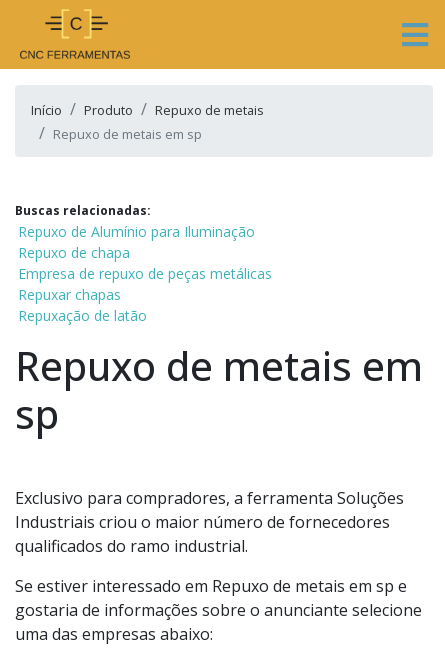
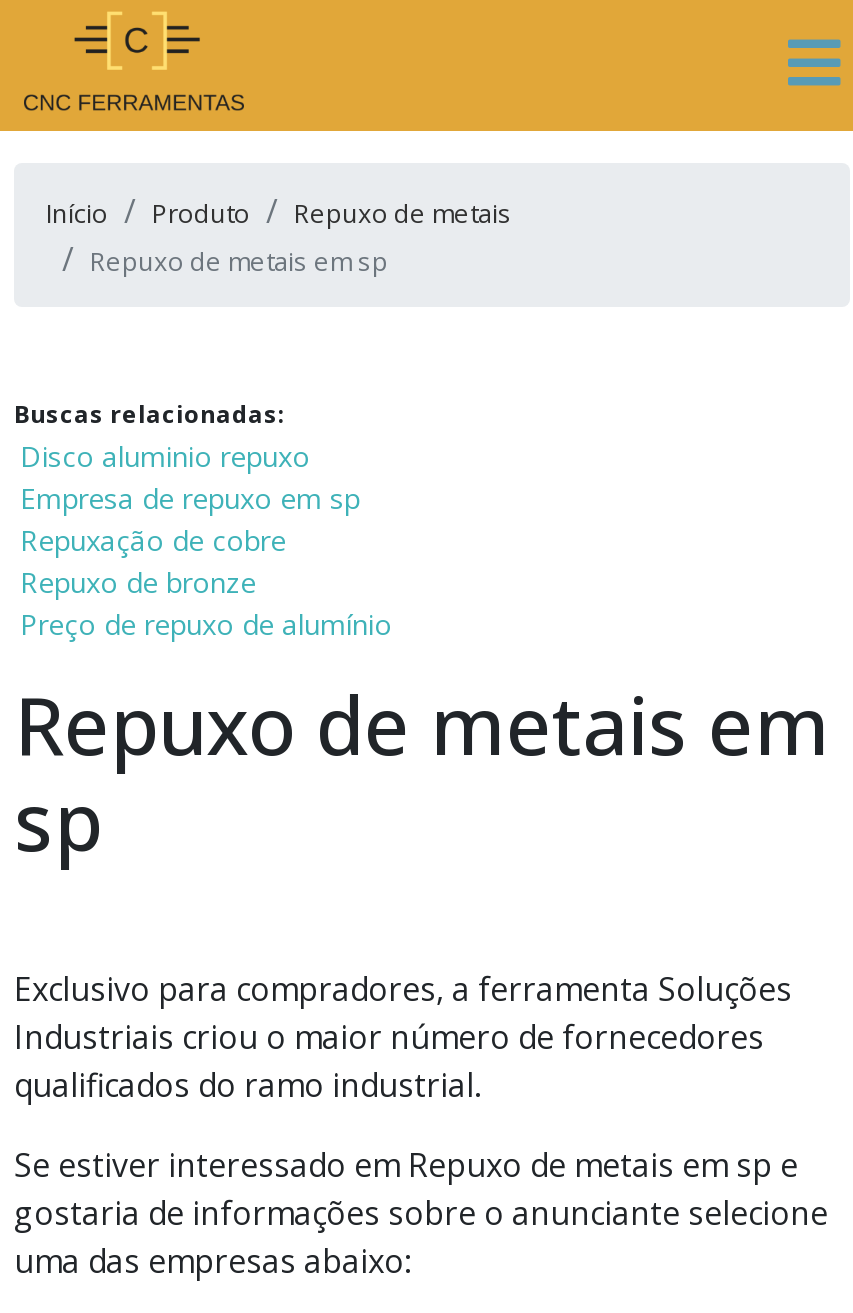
[18,222,272,325] Repuxo de Alumínio para Iluminação | Repuxo de chapa | Empresa de repuxo de peças metálicas | Repuxar chapas | Repuxação de latão -> [20,437,392,643] Disco aluminio repuxo | Empresa de repuxo em sp | Repuxação de cobre | Repuxo de bronze | Preço de repuxo de alumínio

